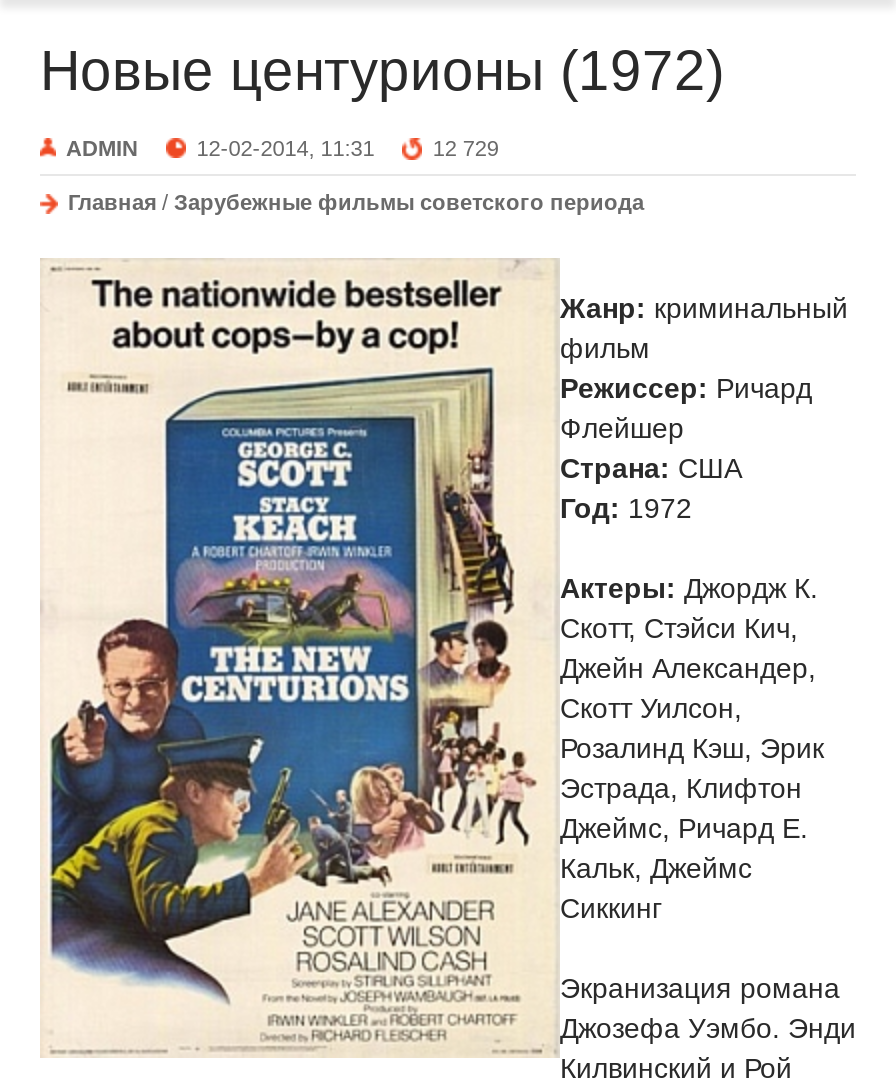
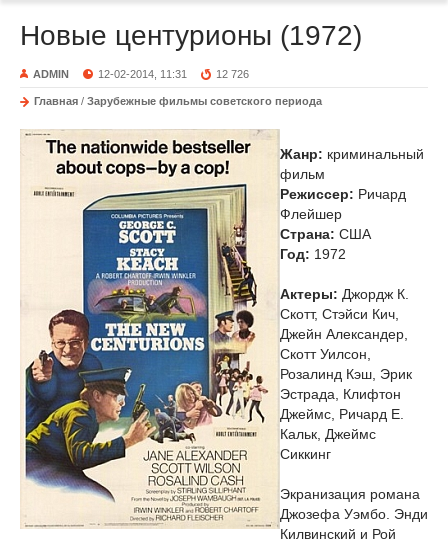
[433,136,499,160] 12 729 -> [216,68,249,80] 12 726

